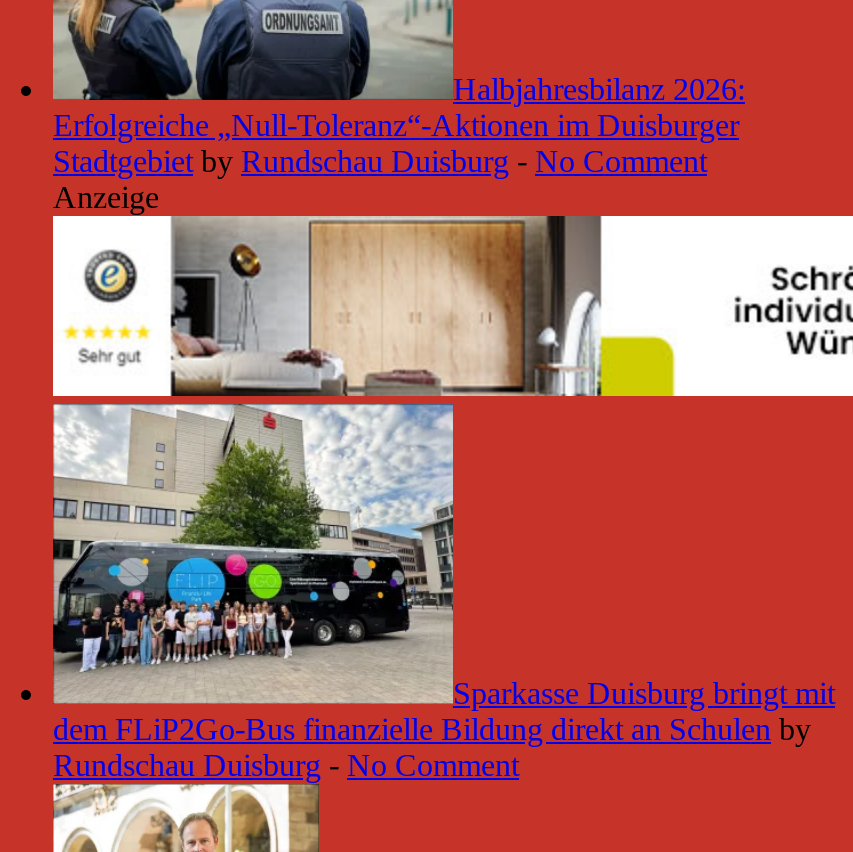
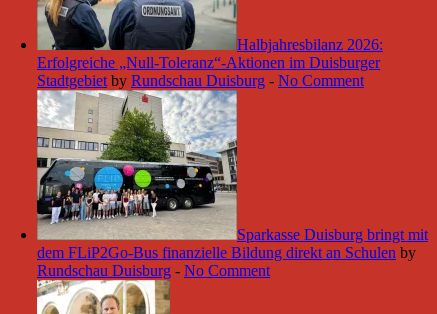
[51,180,847,404] [image] | Anzeige -> none

